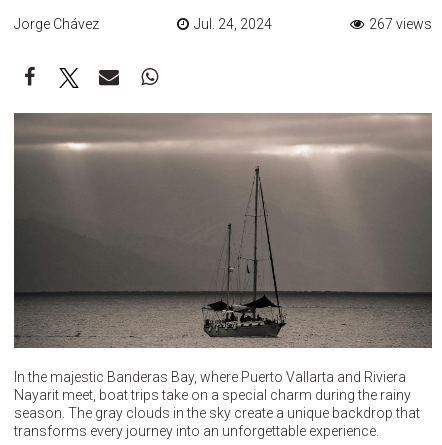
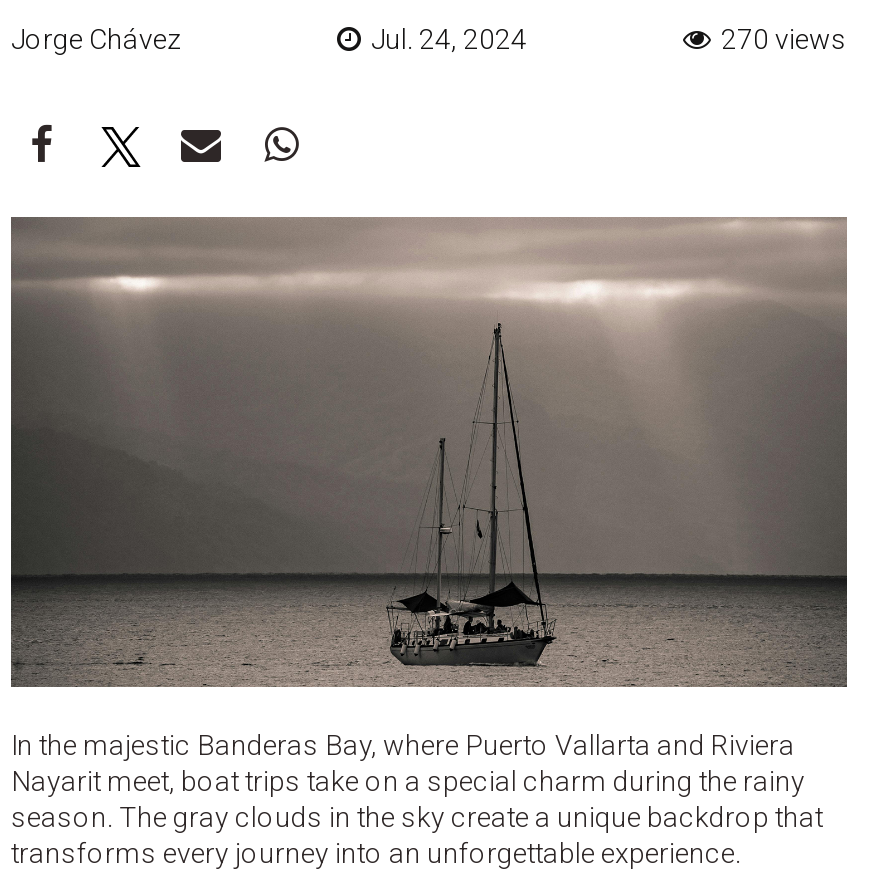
[369,15,432,31] 267 views -> [721,22,847,54] 270 views

